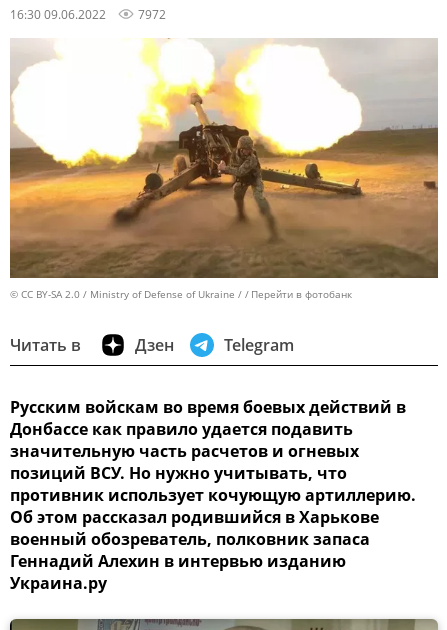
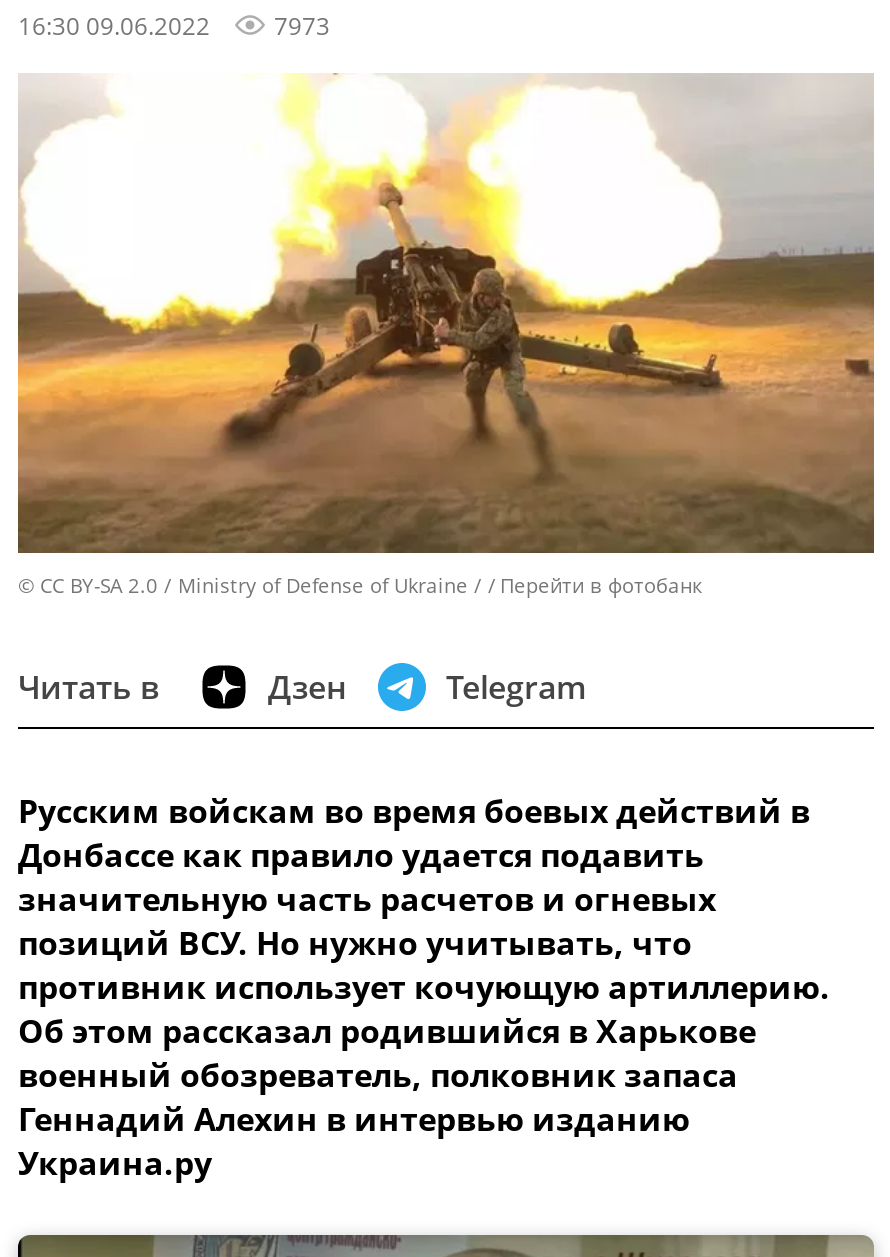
[10,6,166,22] 16:30 09.06.2022 7972 -> [18,9,330,41] 16:30 09.06.2022 7973

